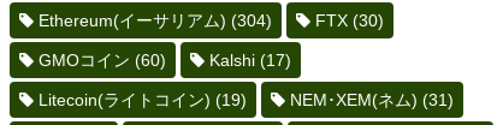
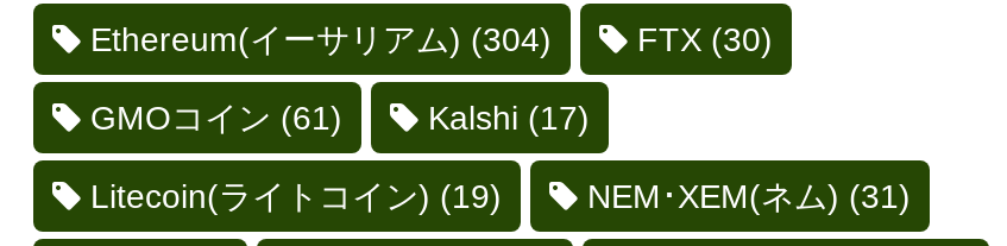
[39,50,166,70] GMOコイン(60) -> [90,99,342,137] GMOコイン(61)

